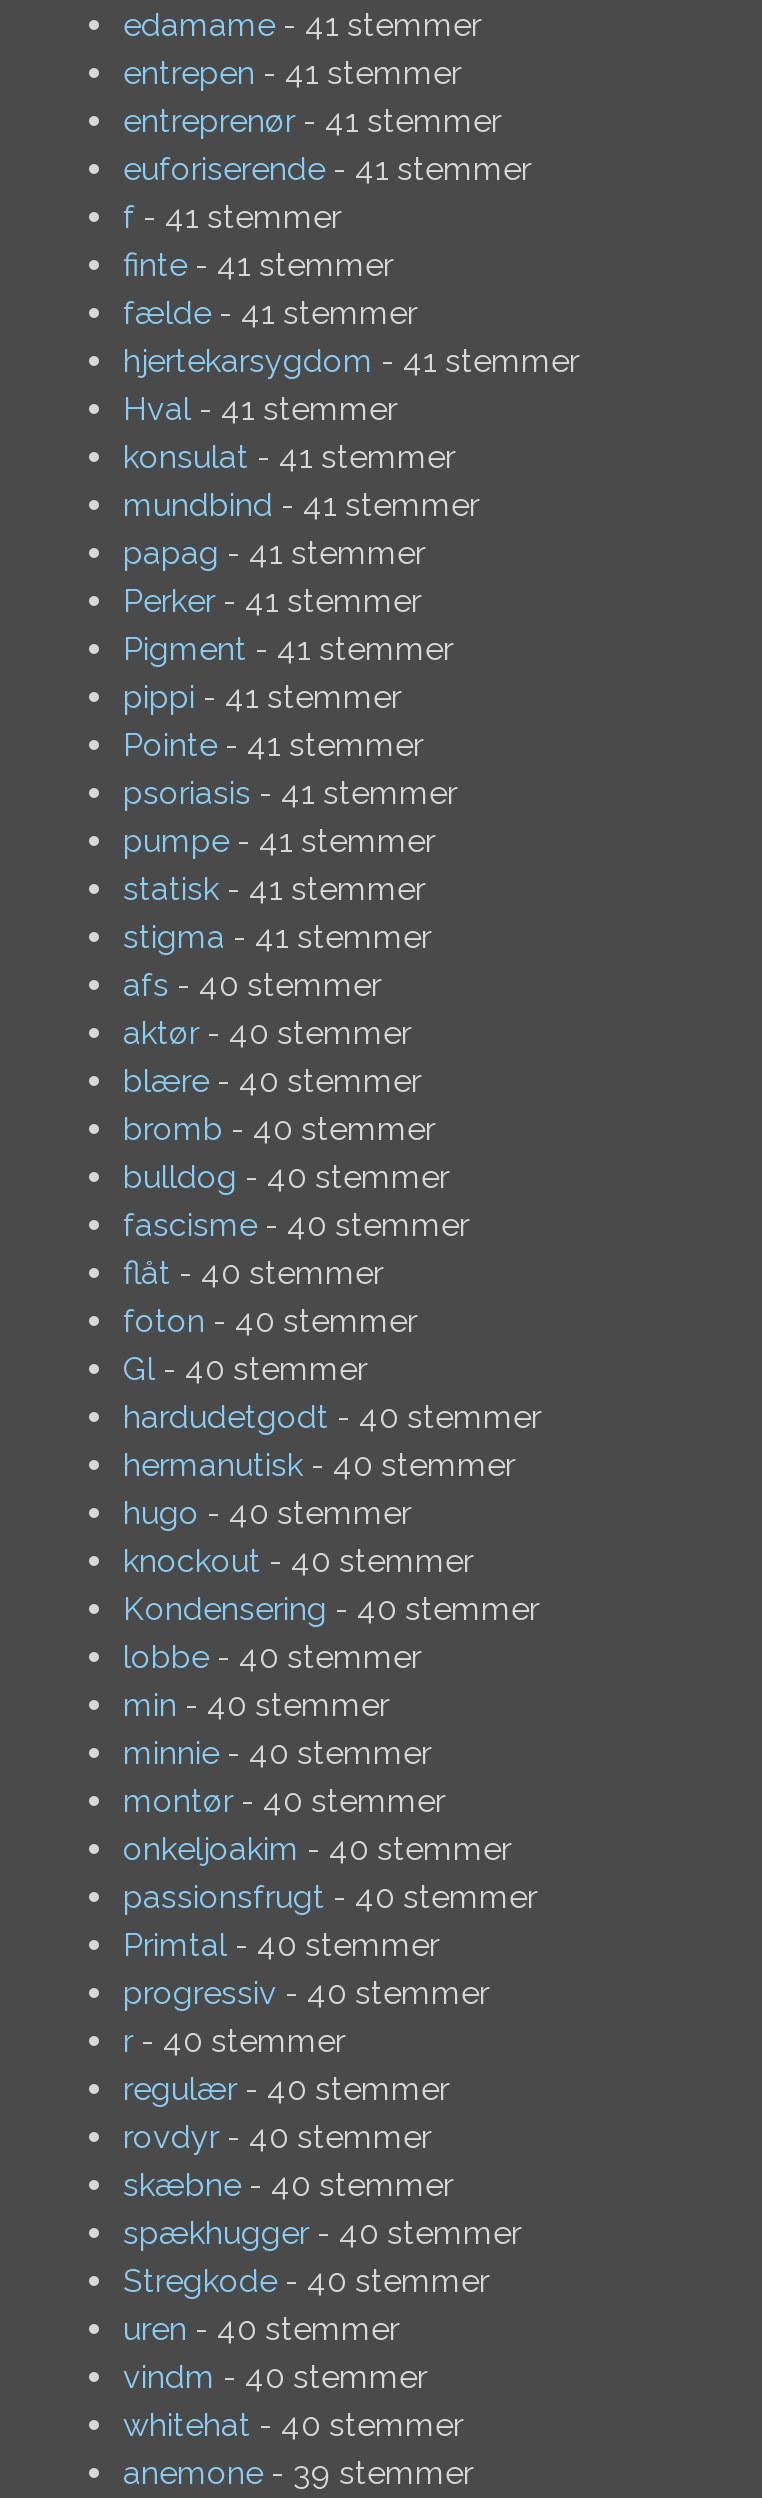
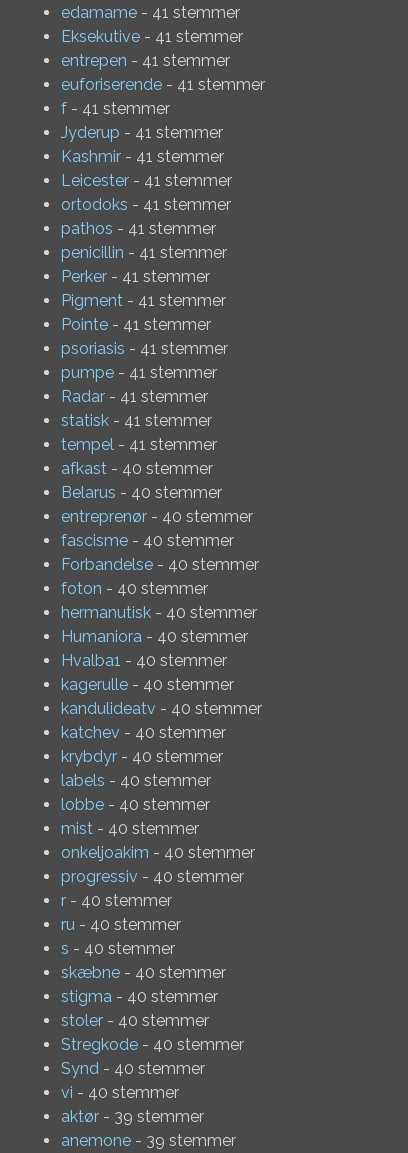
none -> [61,27,243,46] Eksekutive - 41 stemmer
moved [123,54,461,92] -> [61,51,230,70]: entrepen - 41 stemmer
[123,102,501,140] entreprenør - 41 stemmer -> none
[123,246,579,572] finte - 41 stemmer | fælde - 41 stemmer | hjertekarsygdom - 41 stemmer | Hval - 41 stemmer | konsulat - 41 stemmer | mundbind - 41 stemmer | papag - 41 stemmer -> [61,123,232,262] Jyderup - 41 stemmer | Kashmir - 41 stemmer | Leicester - 41 stemmer | ortodoks - 41 stemmer | pathos - 41 stemmer | penicillin - 41 stemmer
[123,678,401,716] pippi - 41 stemmer -> none
none -> [61,387,208,406] Radar - 41 stemmer
[123,918,449,1196] stigma - 41 stemmer | afs - 40 stemmer | aktør - 40 stemmer | blære - 40 stemmer | bromb - 40 stemmer | bulldog - 40 stemmer -> [61,435,253,526] tempel - 41 stemmer | afkast - 40 stemmer | Belarus - 40 stemmer | entreprenør - 40 stemmer
[123,1254,383,1292] flåt - 40 stemmer -> [61,555,259,574] Forbandelse - 40 stemmer
[123,1350,541,1436] Gl - 40 stemmer | hardudetgodt - 40 stemmer -> none
moved [123,1446,515,1484] -> [61,603,257,622]: hermanutisk - 40 stemmer
[123,1494,539,1628] hugo - 40 stemmer | knockout - 40 stemmer | Kondensering - 40 stemmer -> [61,627,262,790] Humaniora - 40 stemmer | Hvalba1 - 40 stemmer | kagerulle - 40 stemmer | kandulideatv - 40 stemmer | katchev - 40 stemmer | krybdyr - 40 stemmer | labels - 40 stemmer
[123,1686,445,1820] min - 40 stemmer | minnie - 40 stemmer | montør - 40 stemmer -> [61,819,199,838] mist - 40 stemmer
[123,1878,537,1964] passionsfrugt - 40 stemmer | Primtal - 40 stemmer -> none
moved [123,1974,489,2060] -> [61,867,244,910]: progressiv - 40 stemmer | r - 40 stemmer
[123,2070,449,2108] regulær - 40 stemmer -> [61,915,181,934] ru - 40 stemmer
[123,2118,431,2156] rovdyr - 40 stemmer -> [61,939,175,958] s - 40 stemmer
moved [123,2166,453,2204] -> [61,963,226,982]: skæbne - 40 stemmer
[123,2214,521,2252] spækhugger - 40 stemmer -> [61,987,218,1030] stigma - 40 stemmer | stoler - 40 stemmer
[123,2310,399,2348] uren - 40 stemmer -> [61,1059,205,1078] Synd - 40 stemmer
[123,2358,427,2396] vindm - 40 stemmer -> [61,1083,179,1102] vi - 40 stemmer
[123,2406,463,2444] whitehat - 40 stemmer -> [61,1107,204,1126] aktør - 39 stemmer

